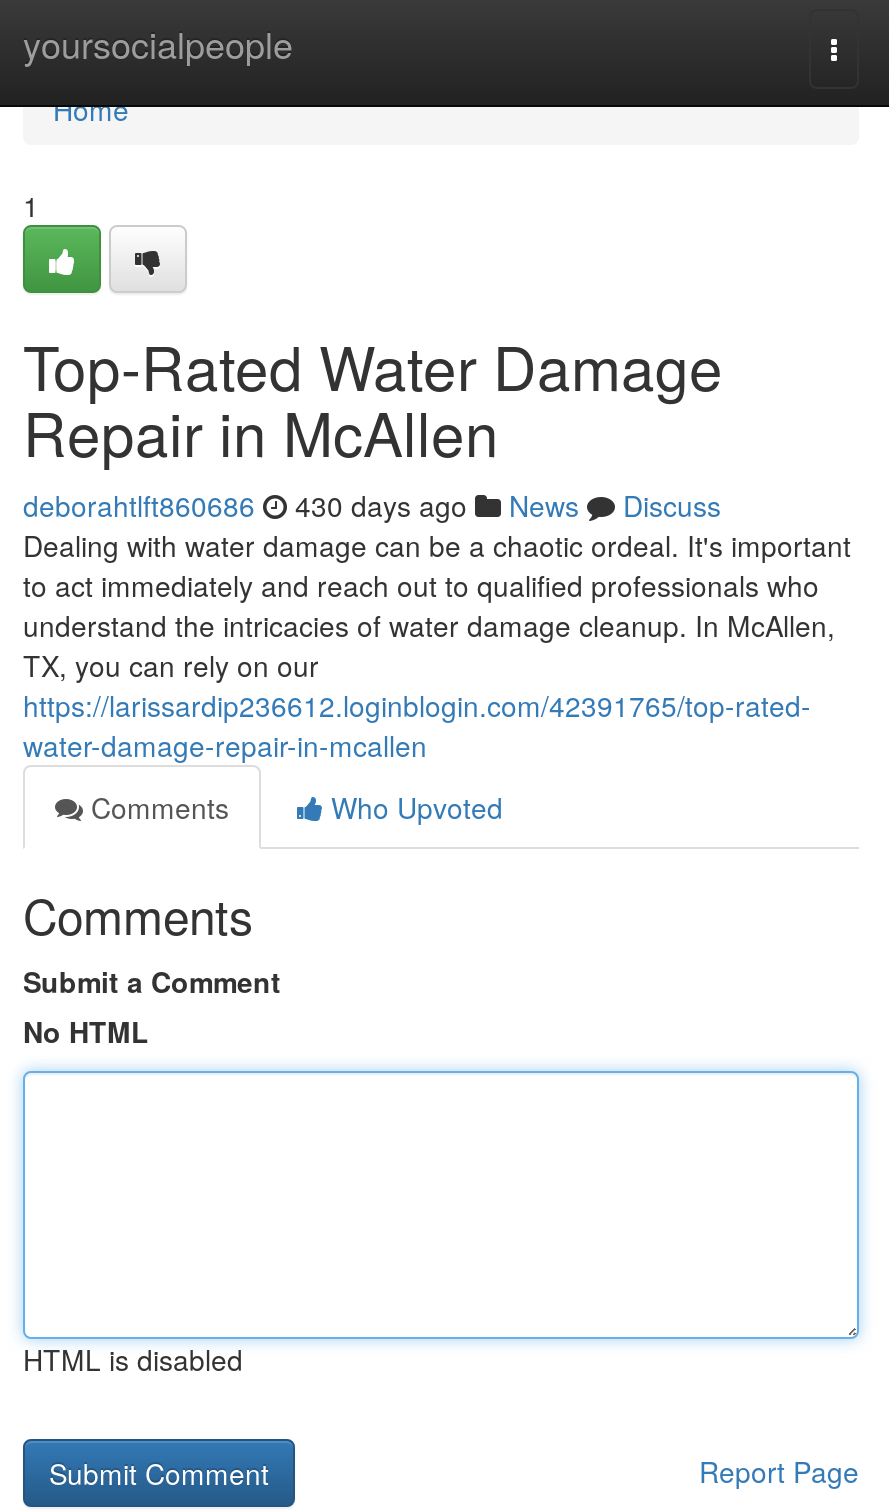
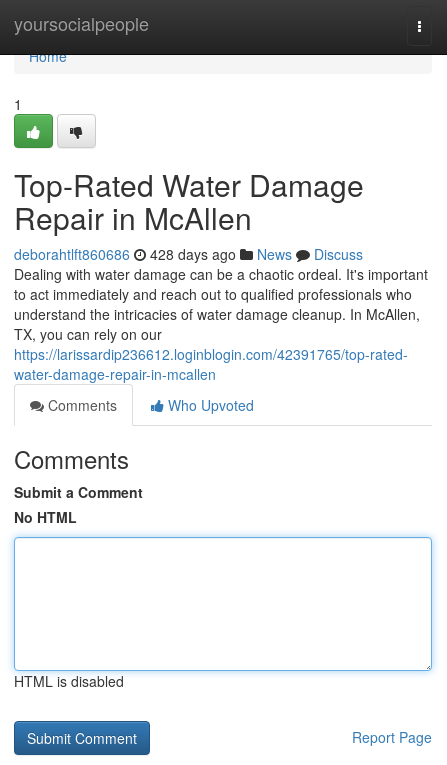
[23,485,721,525] deborahtlft860686 430 days ago News Discuss -> [14,244,363,264] deborahtlft860686 428 days ago News Discuss

